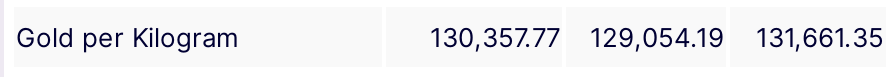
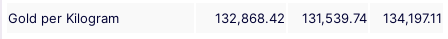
[430,22,560,54] 130,357.77 -> [215,10,285,26] 132,868.42
[590,22,724,54] 129,054.19 -> [302,10,367,26] 131,539.74
[756,22,884,54] 131,661.35 -> [383,10,442,26] 134,197.11

